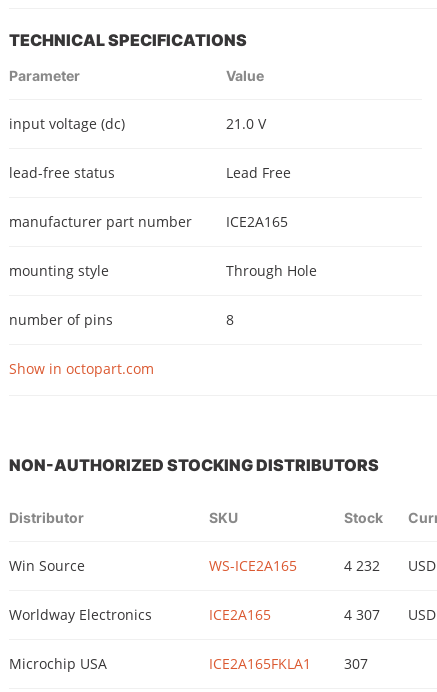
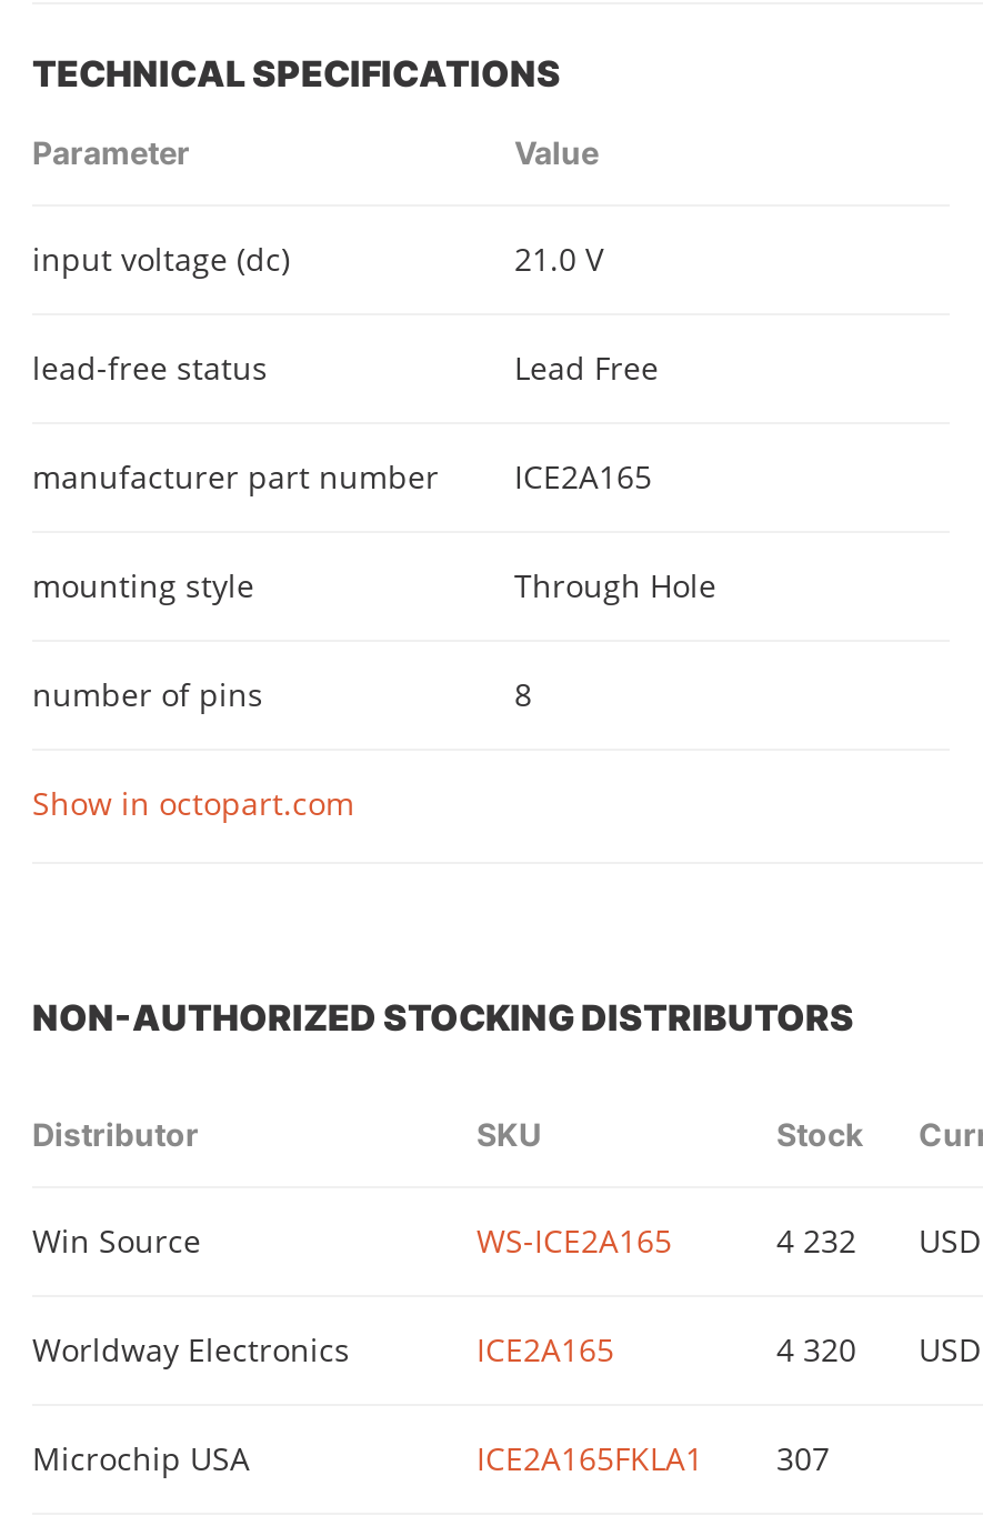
[344,605,436,624] 4 307 USD -> [776,1329,981,1371] 4 320 USD

